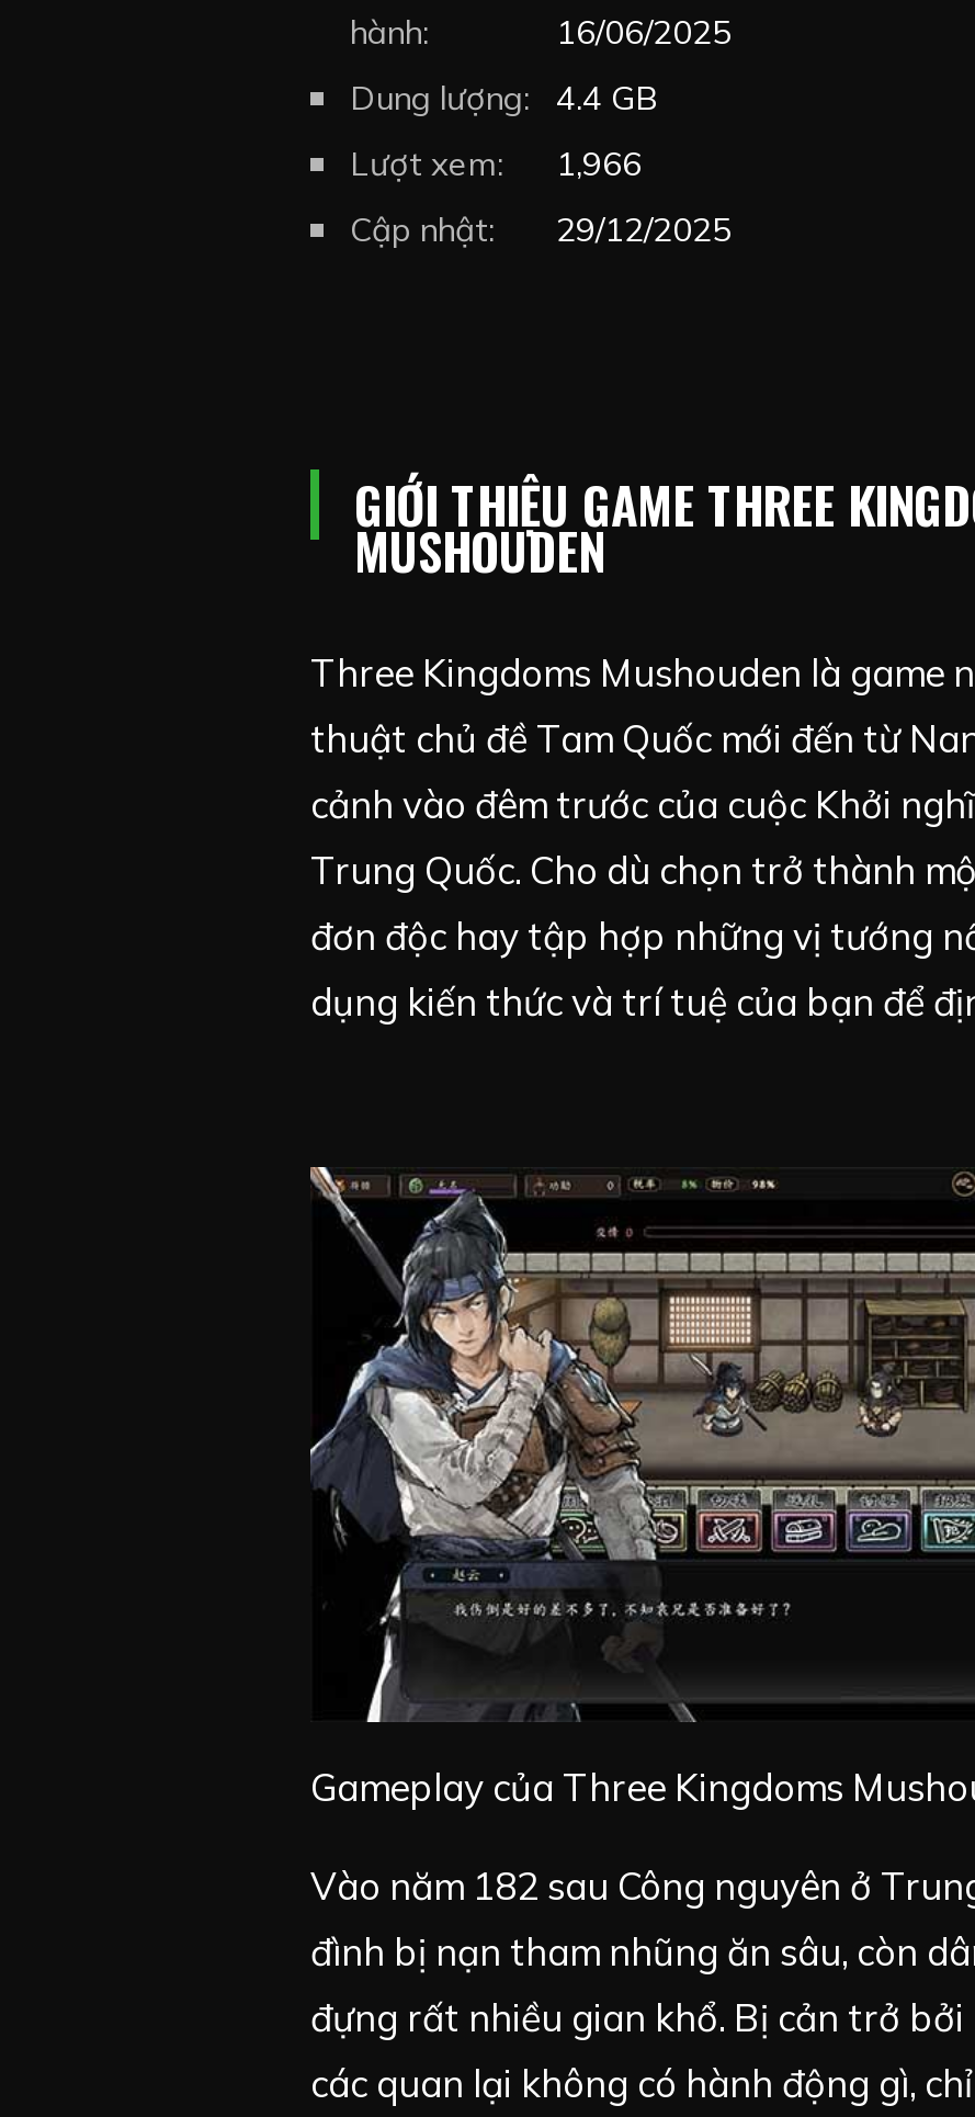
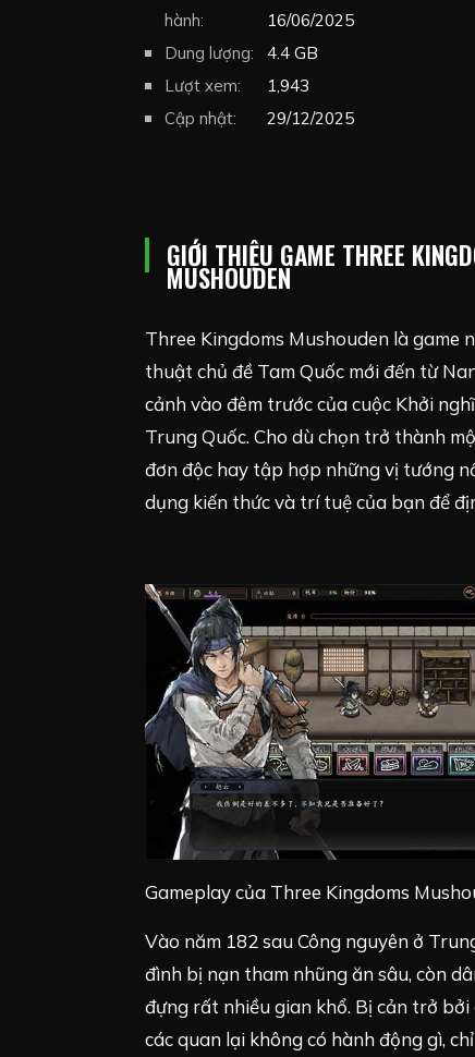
[350,142,642,183] Lượt xem: 1,966 -> [165,75,309,95] Lượt xem: 1,943

